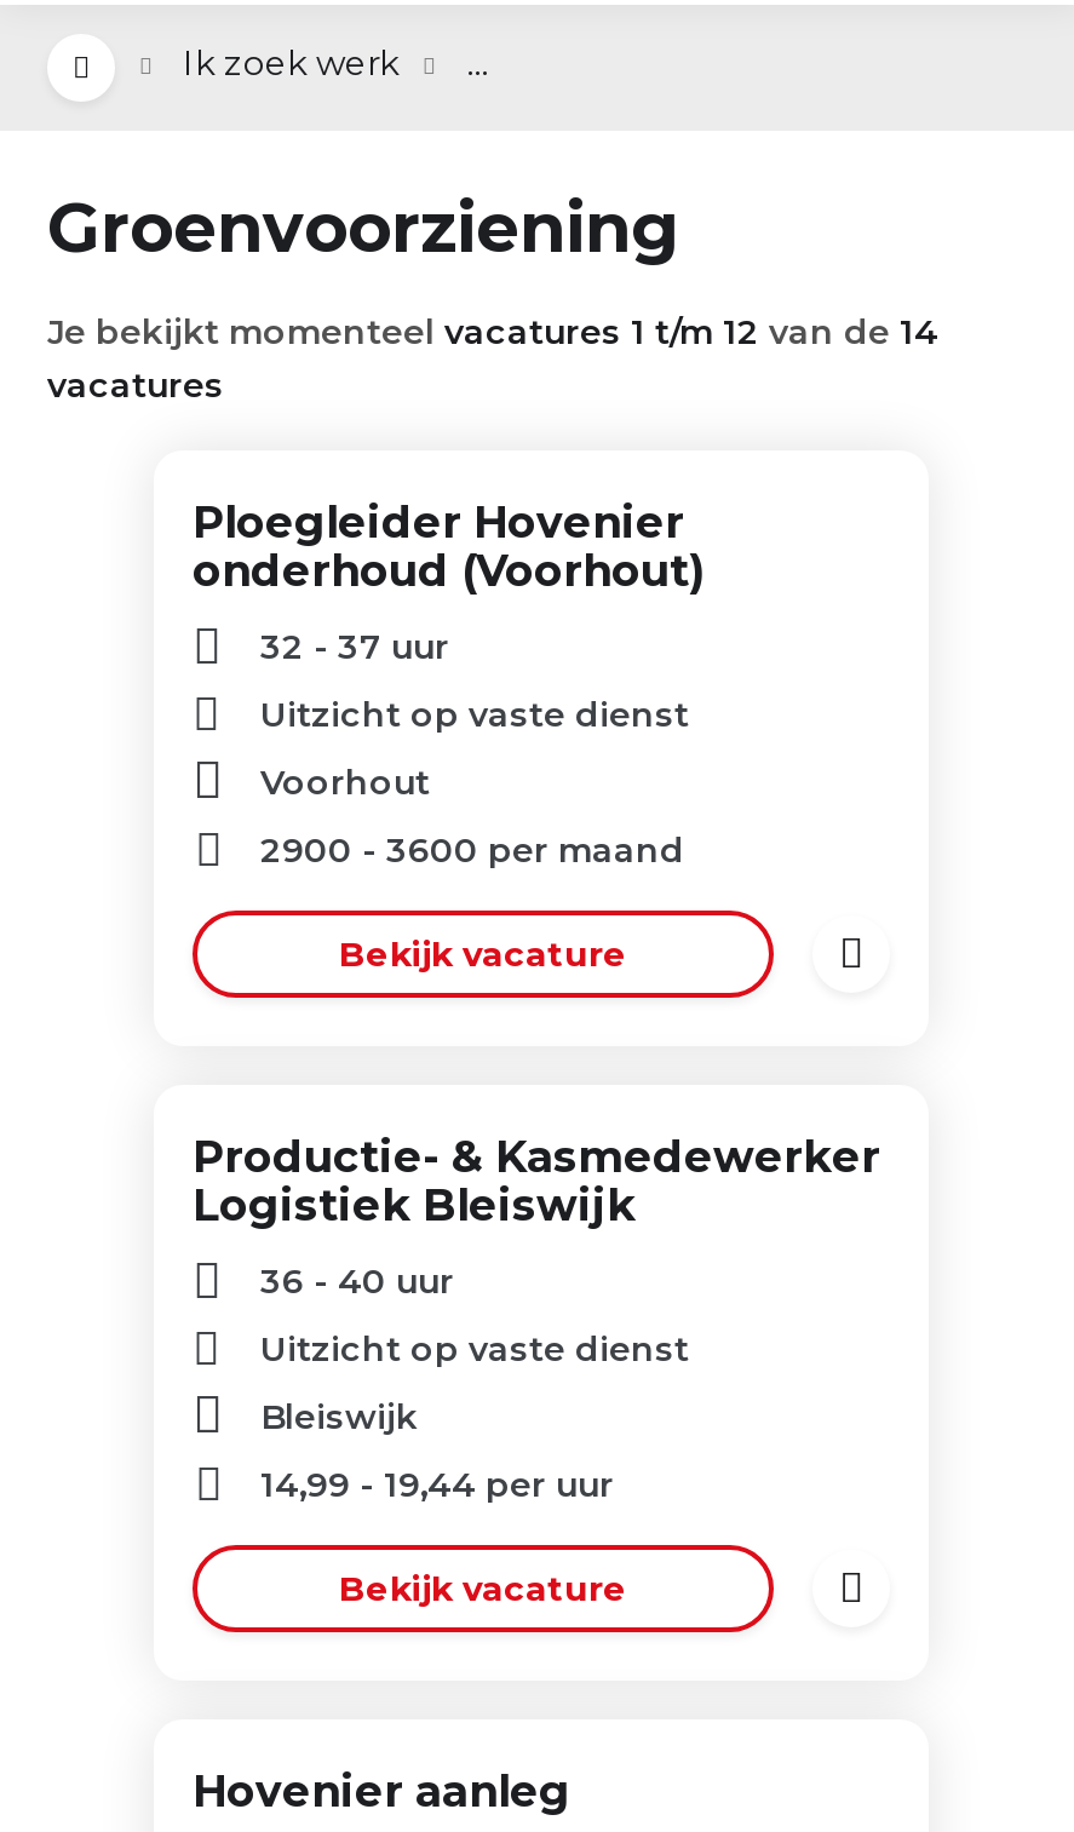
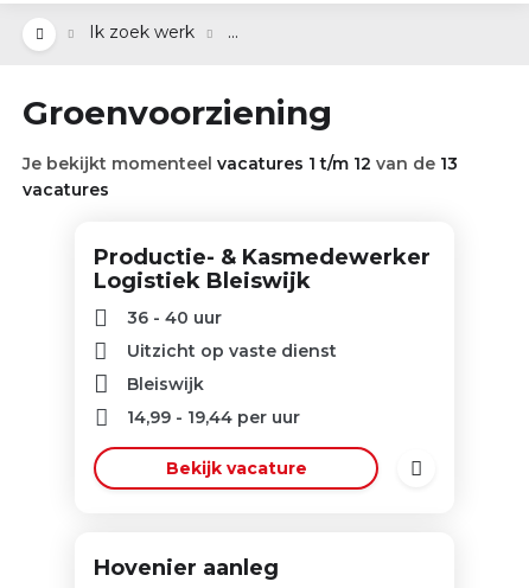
[47,310,938,354] Je bekijkt momenteel vacatures 1 t/m 12 van de 14 -> [23,153,458,174] Je bekijkt momenteel vacatures 1 t/m 12 van de 13
[193,496,703,976] Ploegleider Hovenier | onderhoud (Voorhout) | 32 - 37 uur | Uitzicht op vaste dienst | Voorhout | 2900 - 3600 per maand | Bekijk vacature -> none

